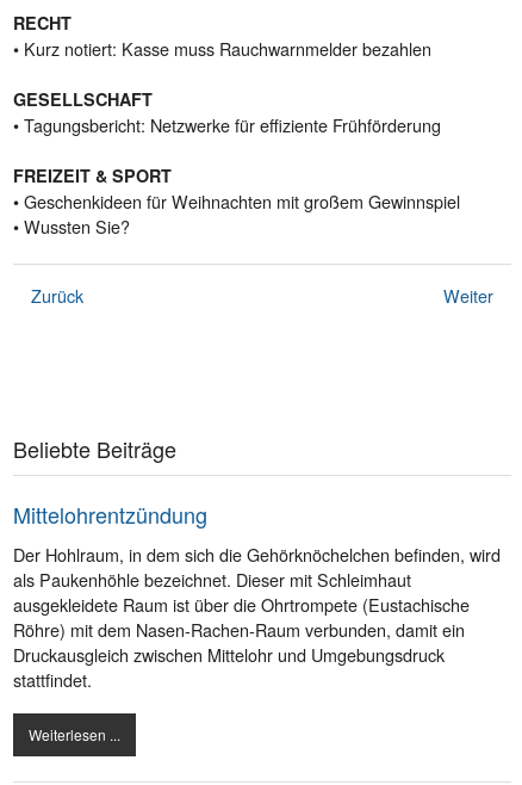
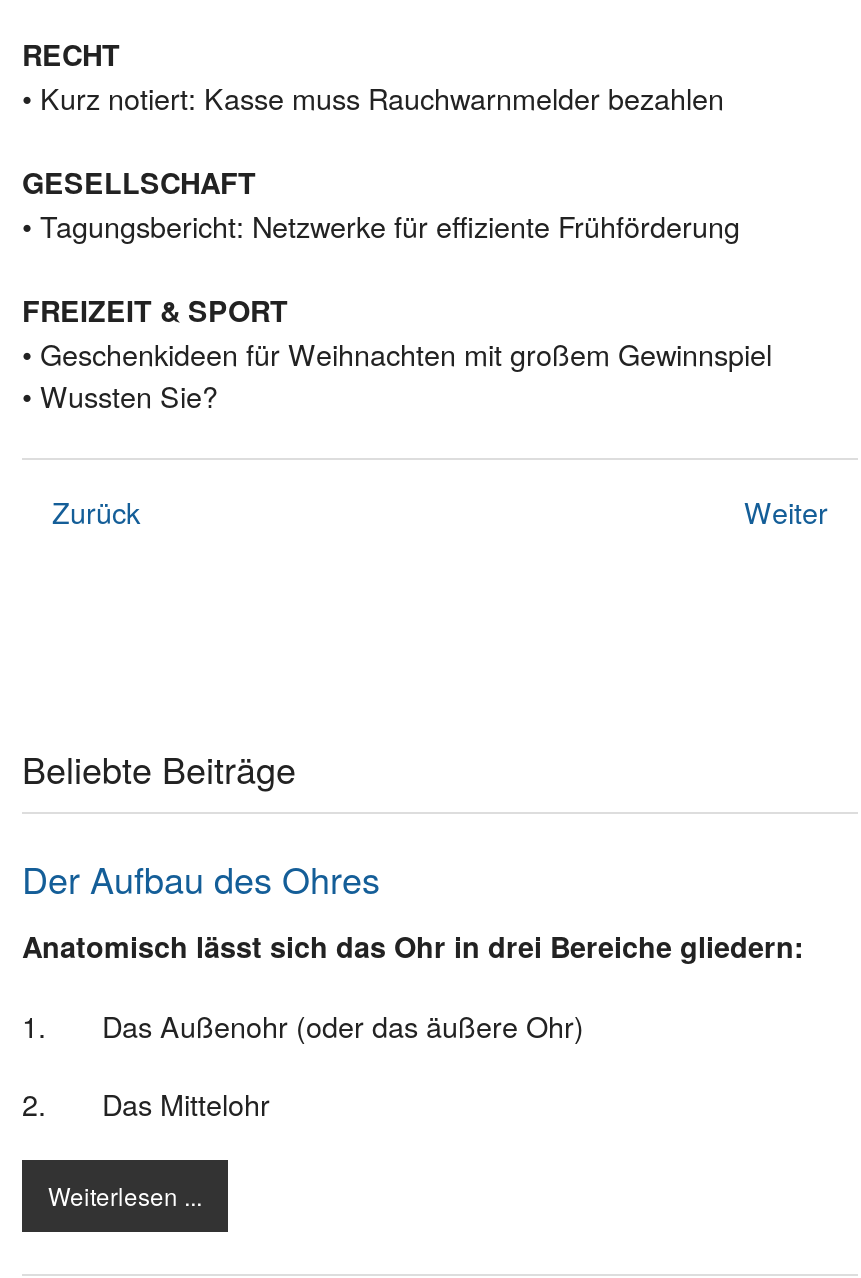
[13,499,501,691] Mittelohrentzündung | Der Hohlraum, in dem sich die Gehörknöchelchen befinden, wird | als Paukenhöhle bezeichnet. Dieser mit Schleimhaut | ausgekleidete Raum ist über die Ohrtrompete (Eustachische | Röhre) mit dem Nasen-Rachen-Raum verbunden, damit ein | Druckausgleich zwischen Mittelohr und Umgebungsdruck | stattfindet. -> [22,852,804,1123] Der Aufbau des Ohres | Anatomisch lässt sich das Ohr in drei Bereiche gliedern: | 1. Das Außenohr (oder das äußere Ohr) | 2. Das Mittelohr

